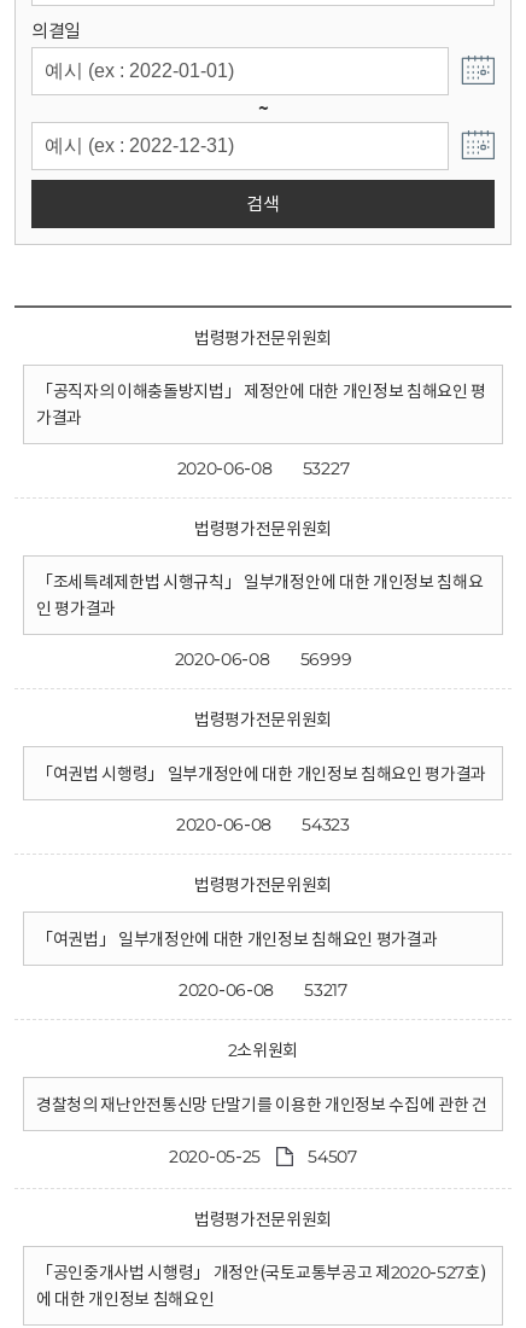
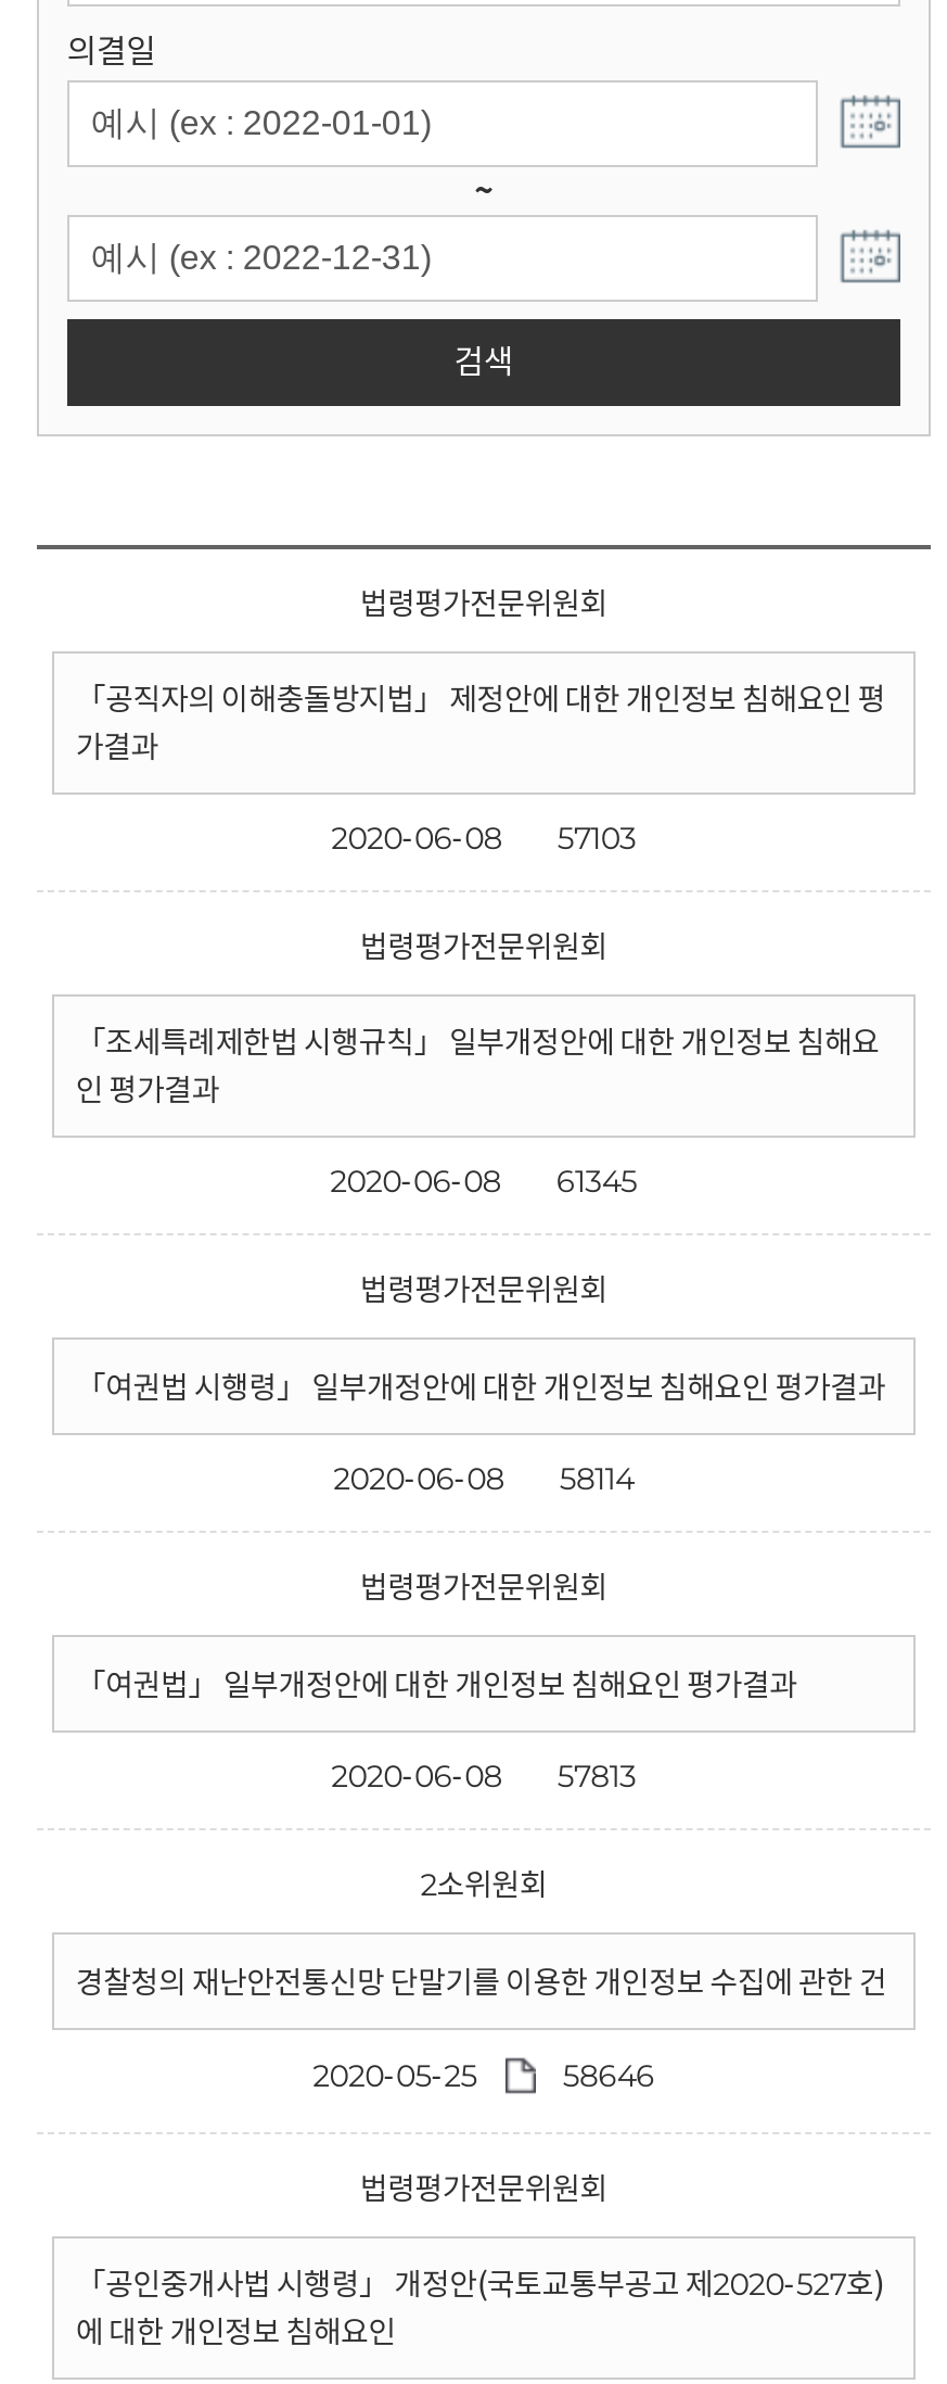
[177,458,349,479] 2020-06-08 53227 -> [331,819,636,858] 2020-06-08 57103
[174,648,351,670] 2020-06-08 56999 -> [330,1162,637,1201] 2020-06-08 61345
[176,814,350,835] 2020-06-08 54323 -> [333,1459,634,1498] 2020-06-08 58114
[179,979,347,1001] 2020-06-08 53217 -> [331,1757,636,1796] 2020-06-08 57813
[308,1146,357,1167] 54507 -> [563,2056,655,2095] 58646

